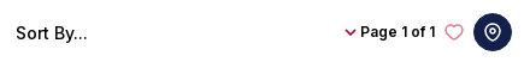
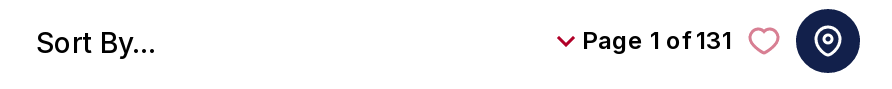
[360,23,435,41] Page 1 of 1 -> [582,25,732,55] Page 1 of 131

